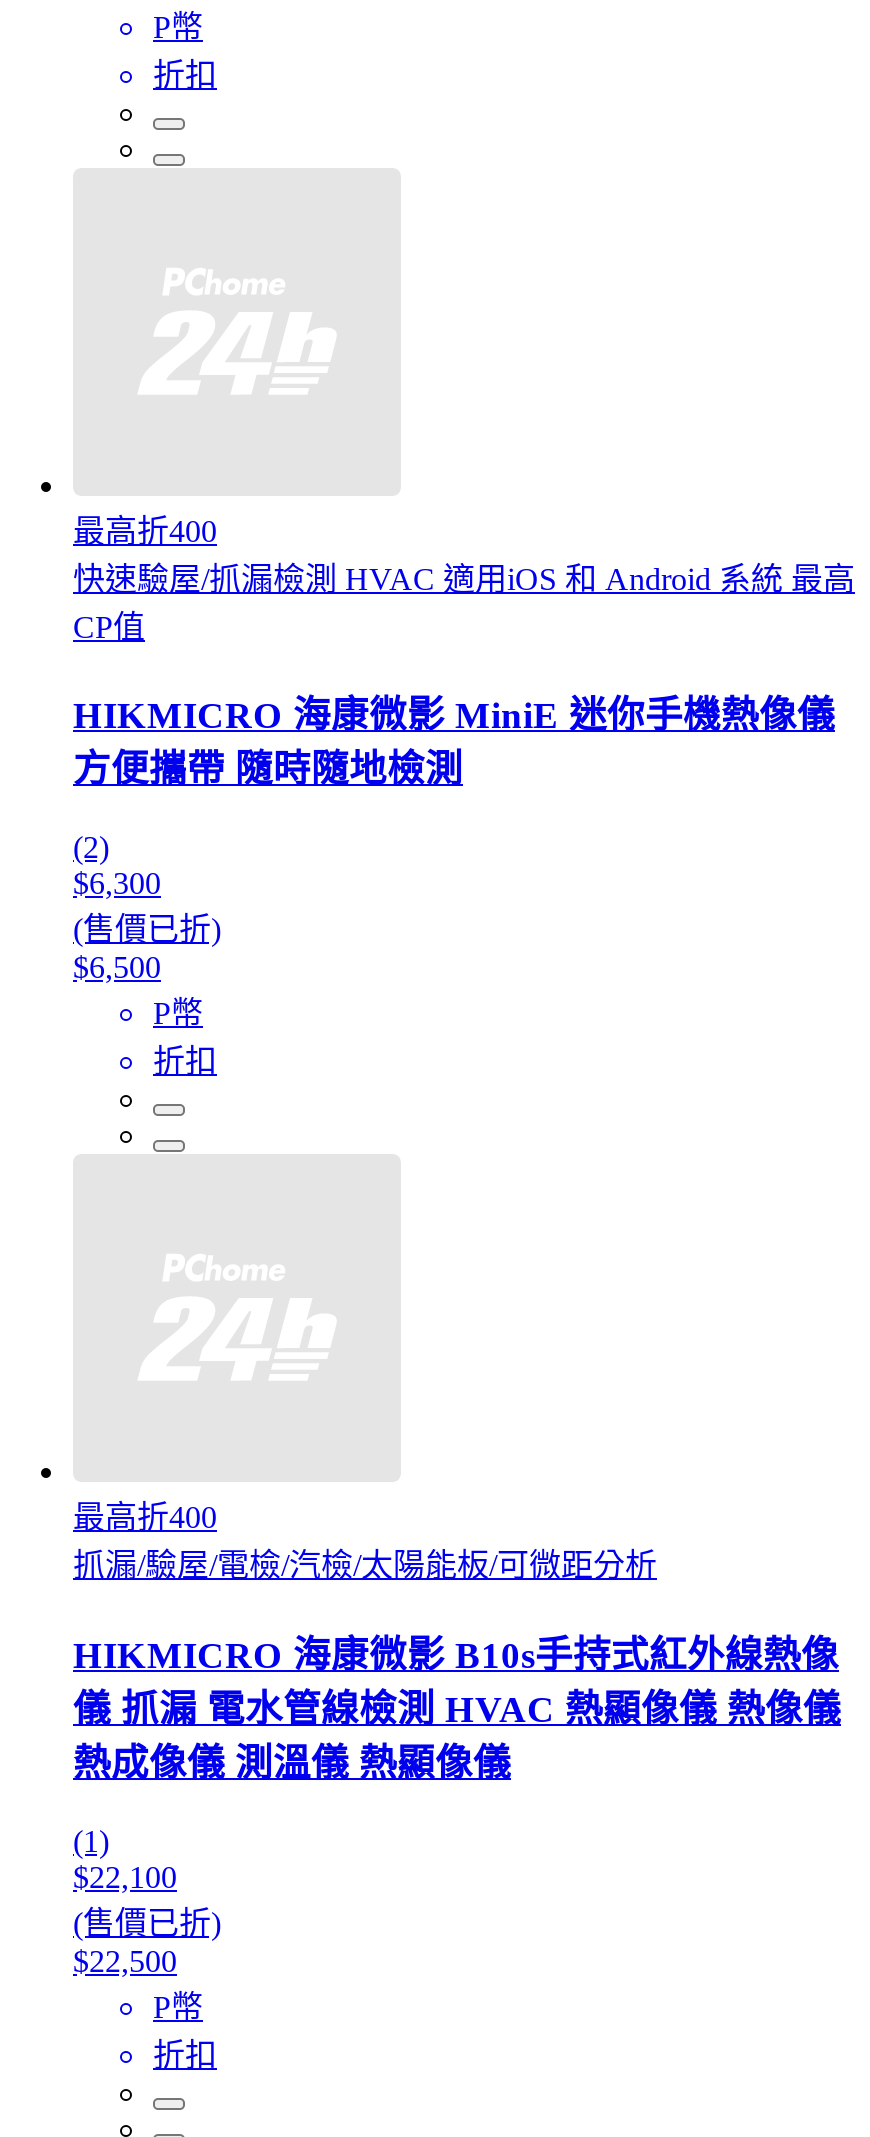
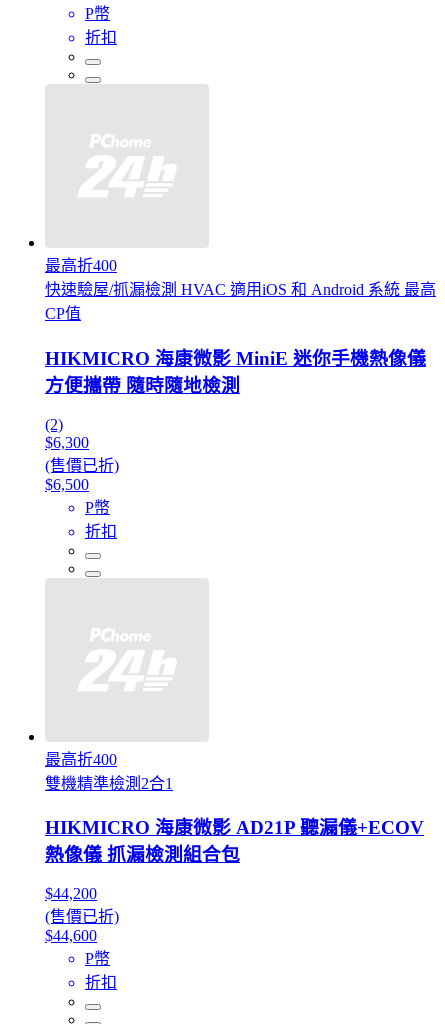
[73,1548,657,1582] 抓漏/驗屋/電檢/汽檢/太陽能板/可微距分析 -> [45,774,173,791] 雙機精準檢測2合1
[73,1633,841,1783] HIKMICRO 海康微影 B10s手持式紅外線熱像 | 儀 抓漏 電水管線檢測 HVAC 熱顯像儀 熱像儀 | 熱成像儀 測溫儀 熱顯像儀 -> [45,817,424,865] HIKMICRO 海康微影 AD21P 聽漏儀+ECOV | 熱像儀 抓漏檢測組合包
[73,1823,177,1893] (1) | $22,100 -> [45,885,97,902] $44,200
[73,1943,177,1977] $22,500 -> [45,927,97,944] $44,600

